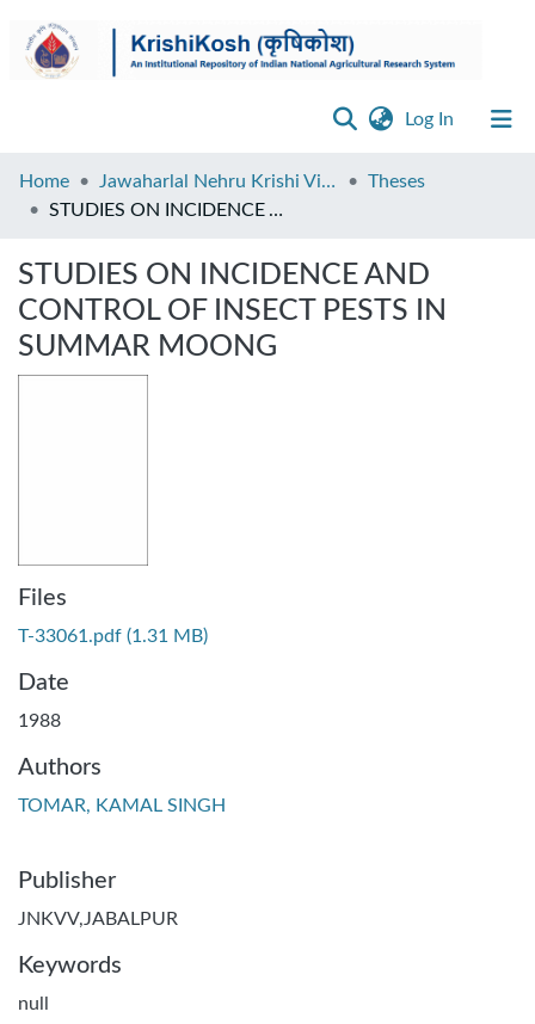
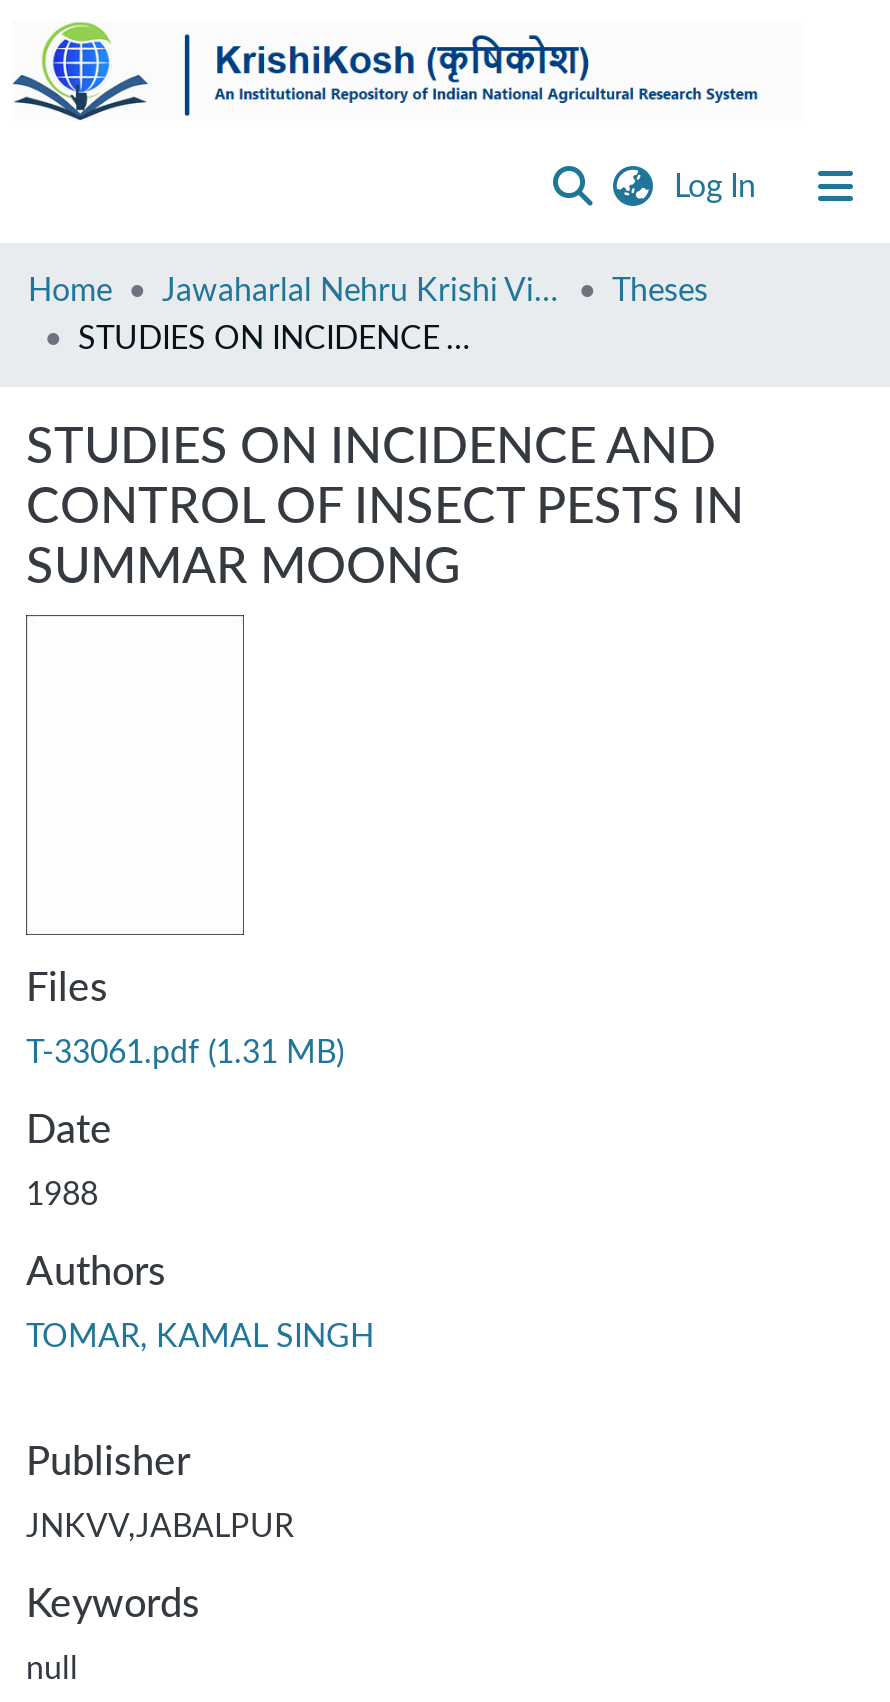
[11,20,90,79] [image] -> [12,19,148,123] [image]

